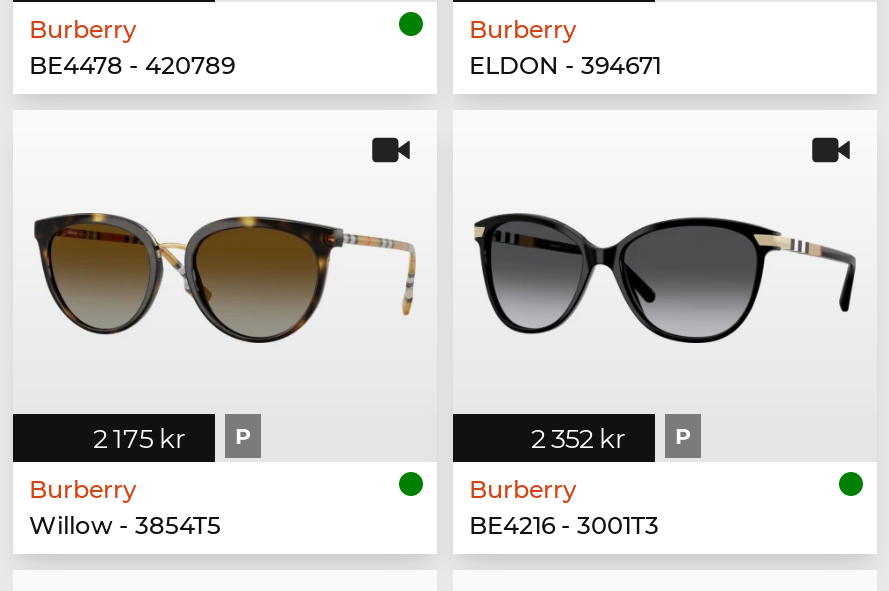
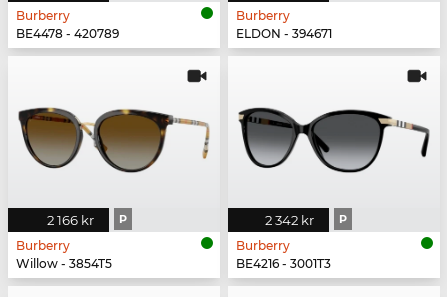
[93,423,251,455] 2 175 kr P -> [47,212,127,228] 2 166 kr P
[531,423,691,455] 2 352 kr P -> [265,212,347,228] 2 342 kr P

